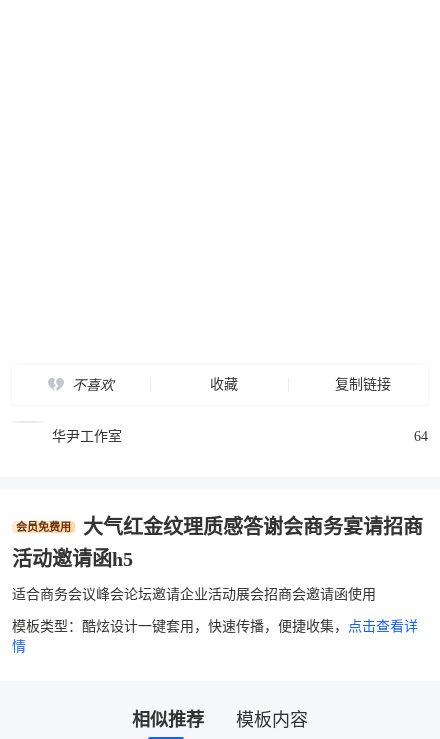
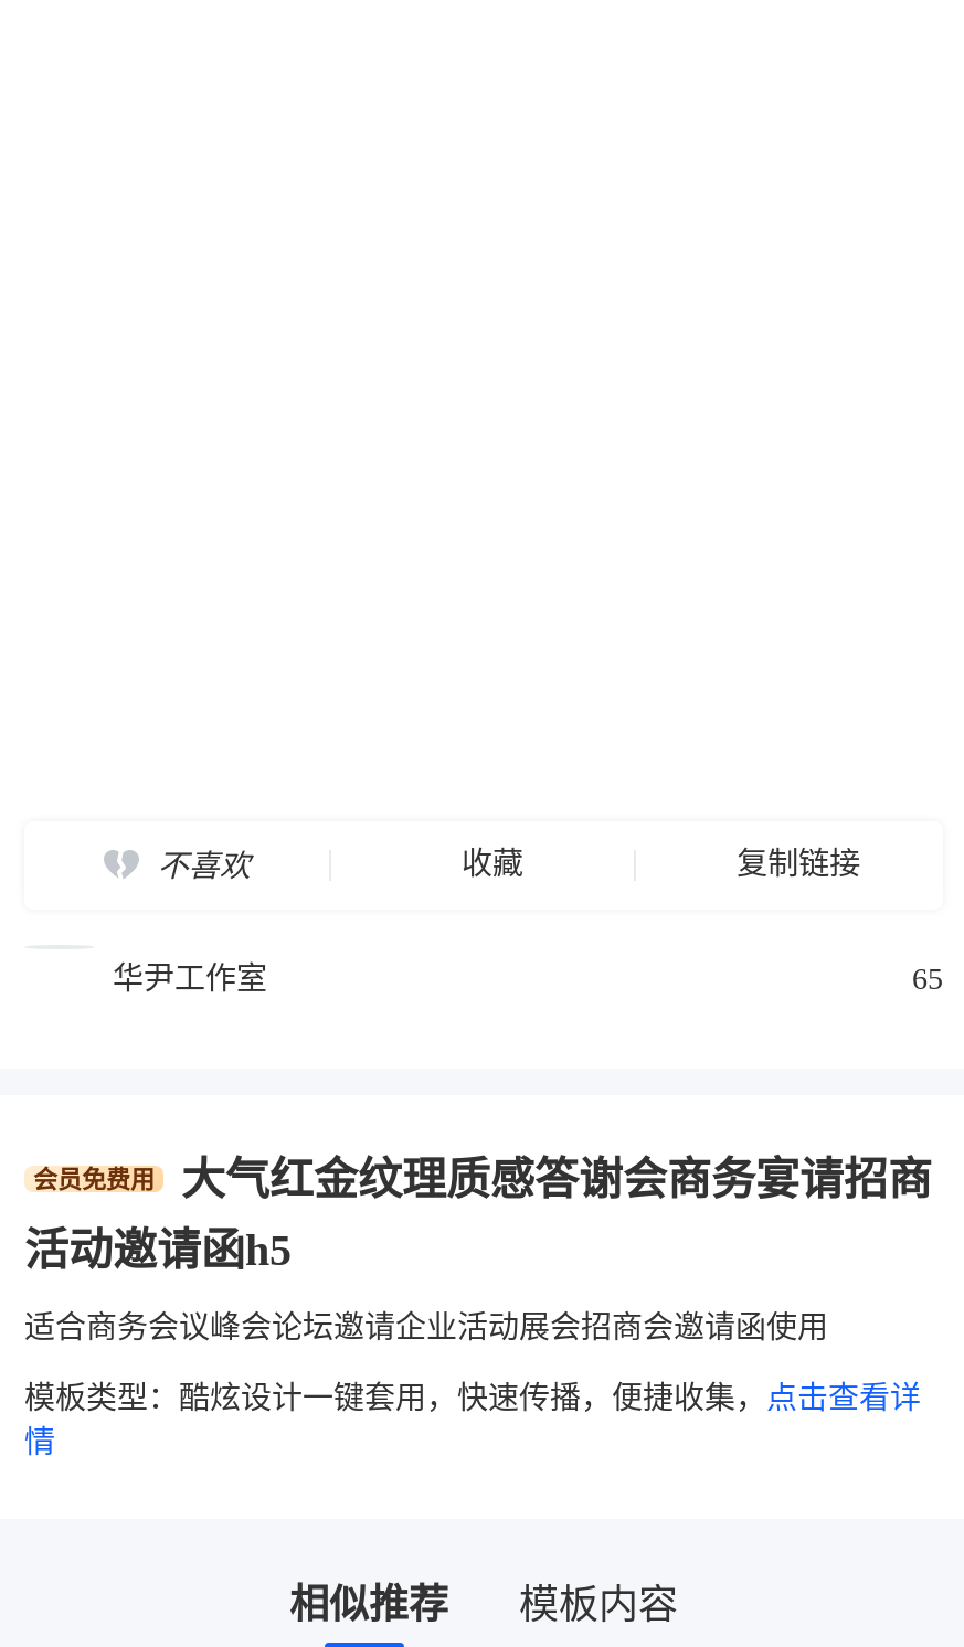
[414,429,428,444] 64 -> [912,963,943,996] 65

